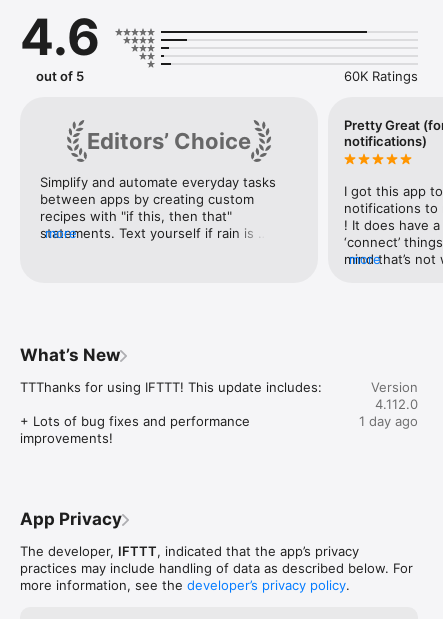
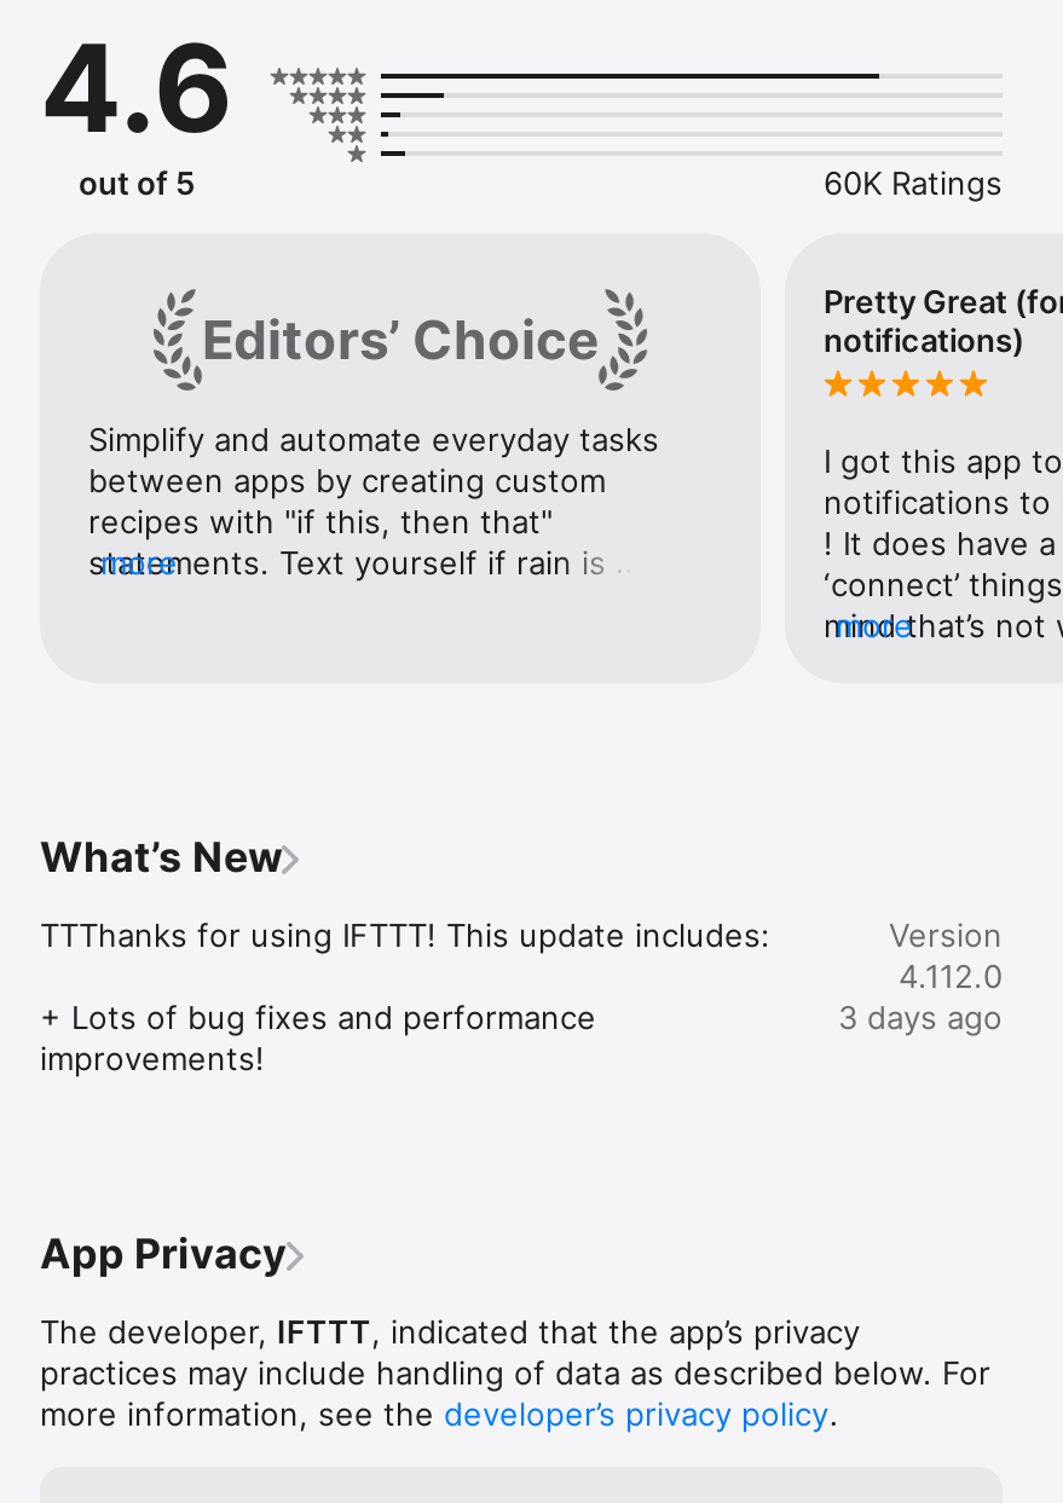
[359,413,418,429] 1 day ago -> [838,998,1003,1037] 3 days ago

